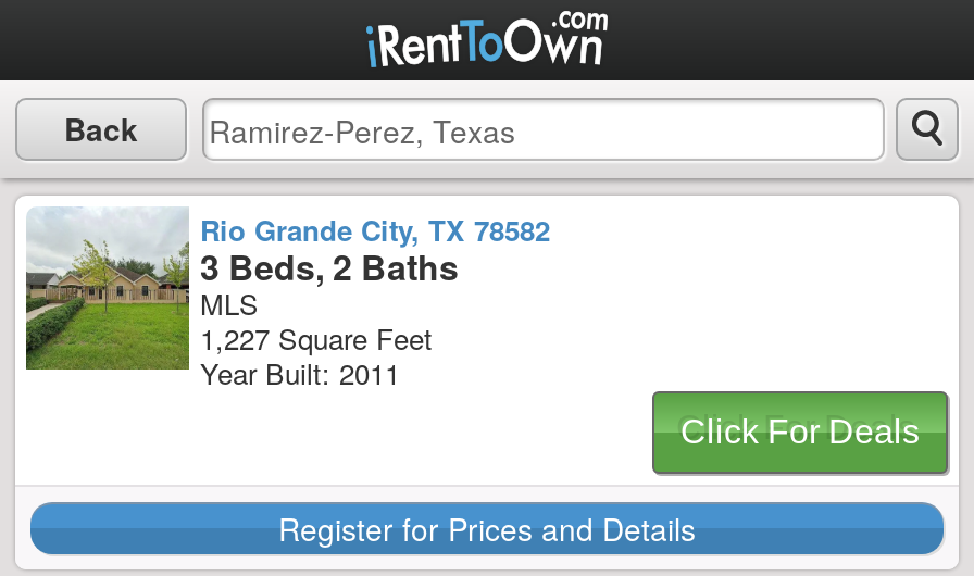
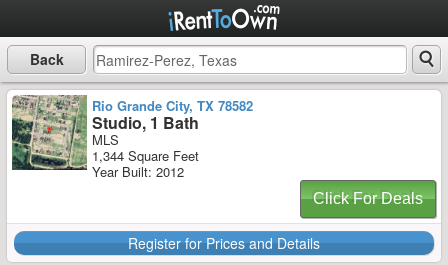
[26,206,459,372] [image] | 3 Beds, 2 Baths -> [11,94,199,171] [image] | Studio, 1 Bath
[200,317,433,359] 1,227 Square Feet -> [92,146,199,165] 1,344 Square Feet
[200,352,400,393] Year Built: 2011 -> [92,162,184,181] Year Built: 2012

